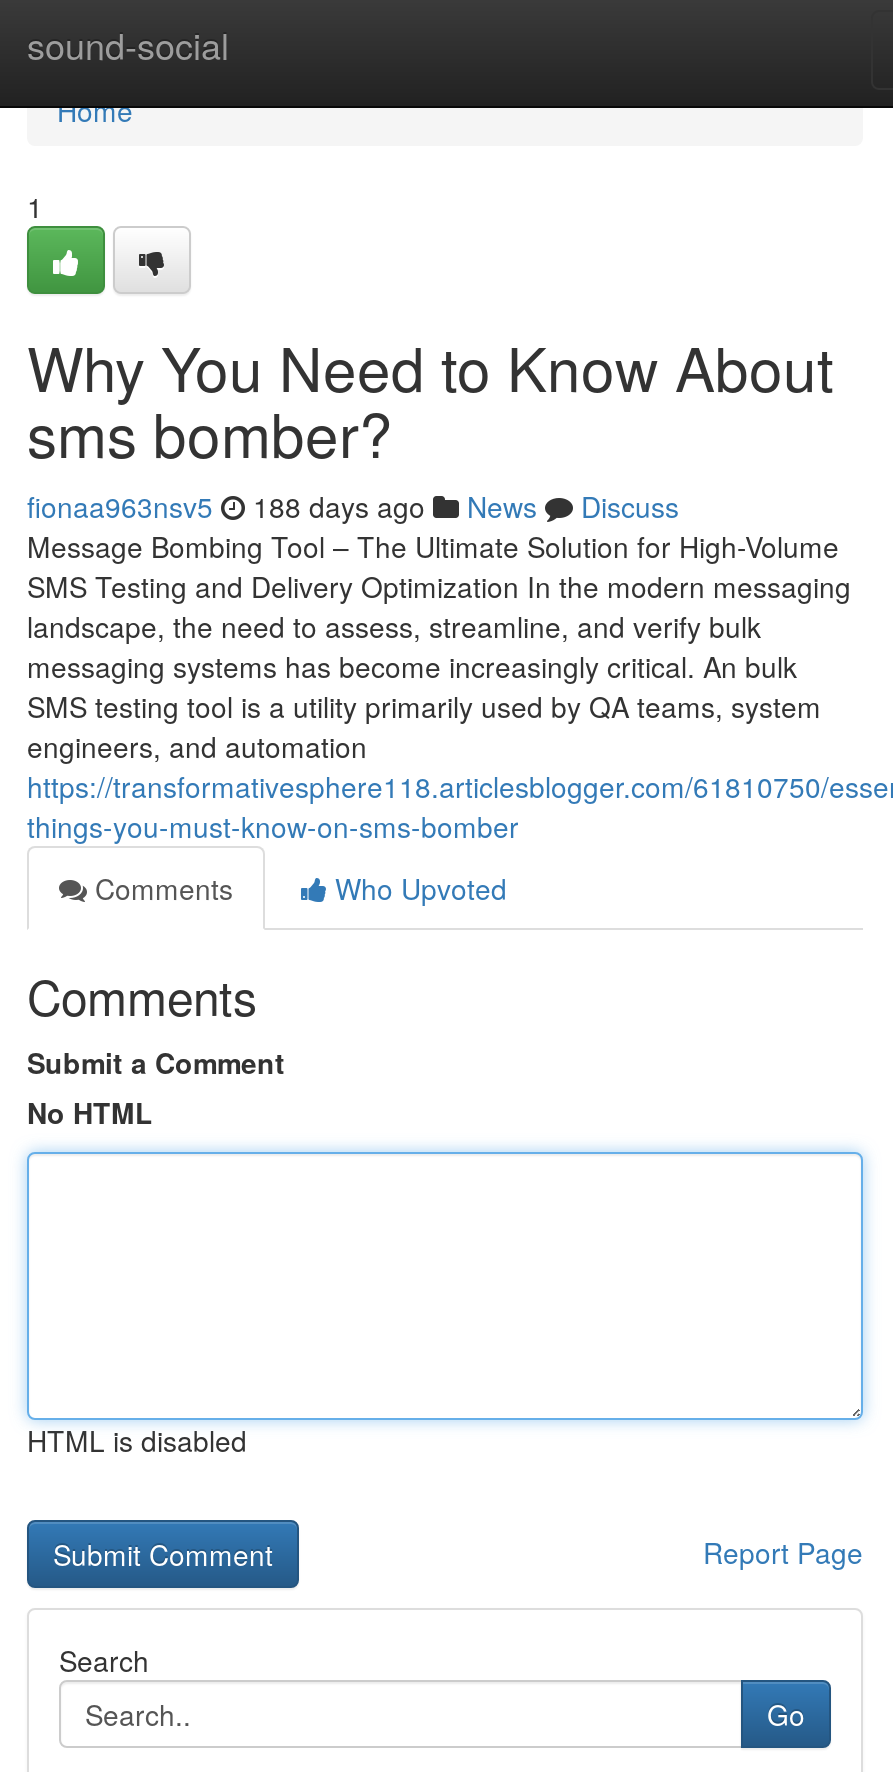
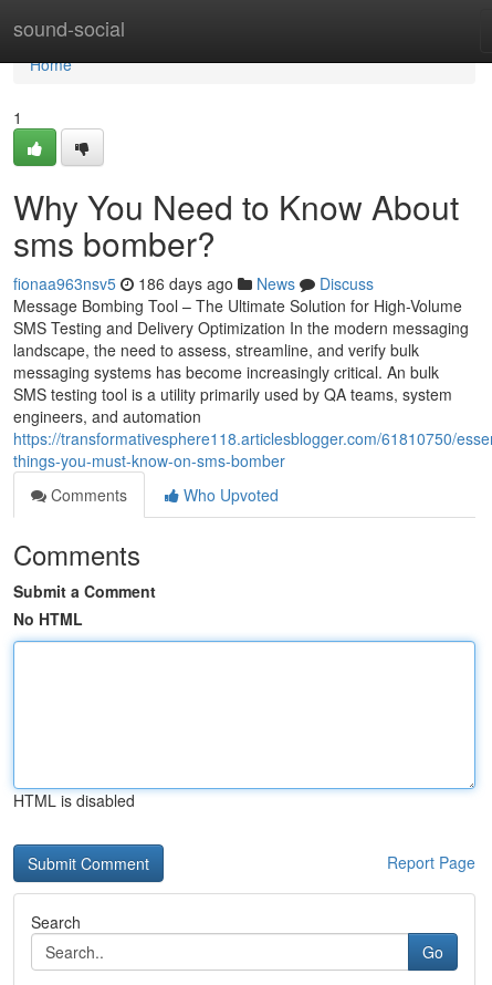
[27,486,679,526] fionaa963nsv5 188 days ago News Discuss -> [13,272,374,294] fionaa963nsv5 186 days ago News Discuss

